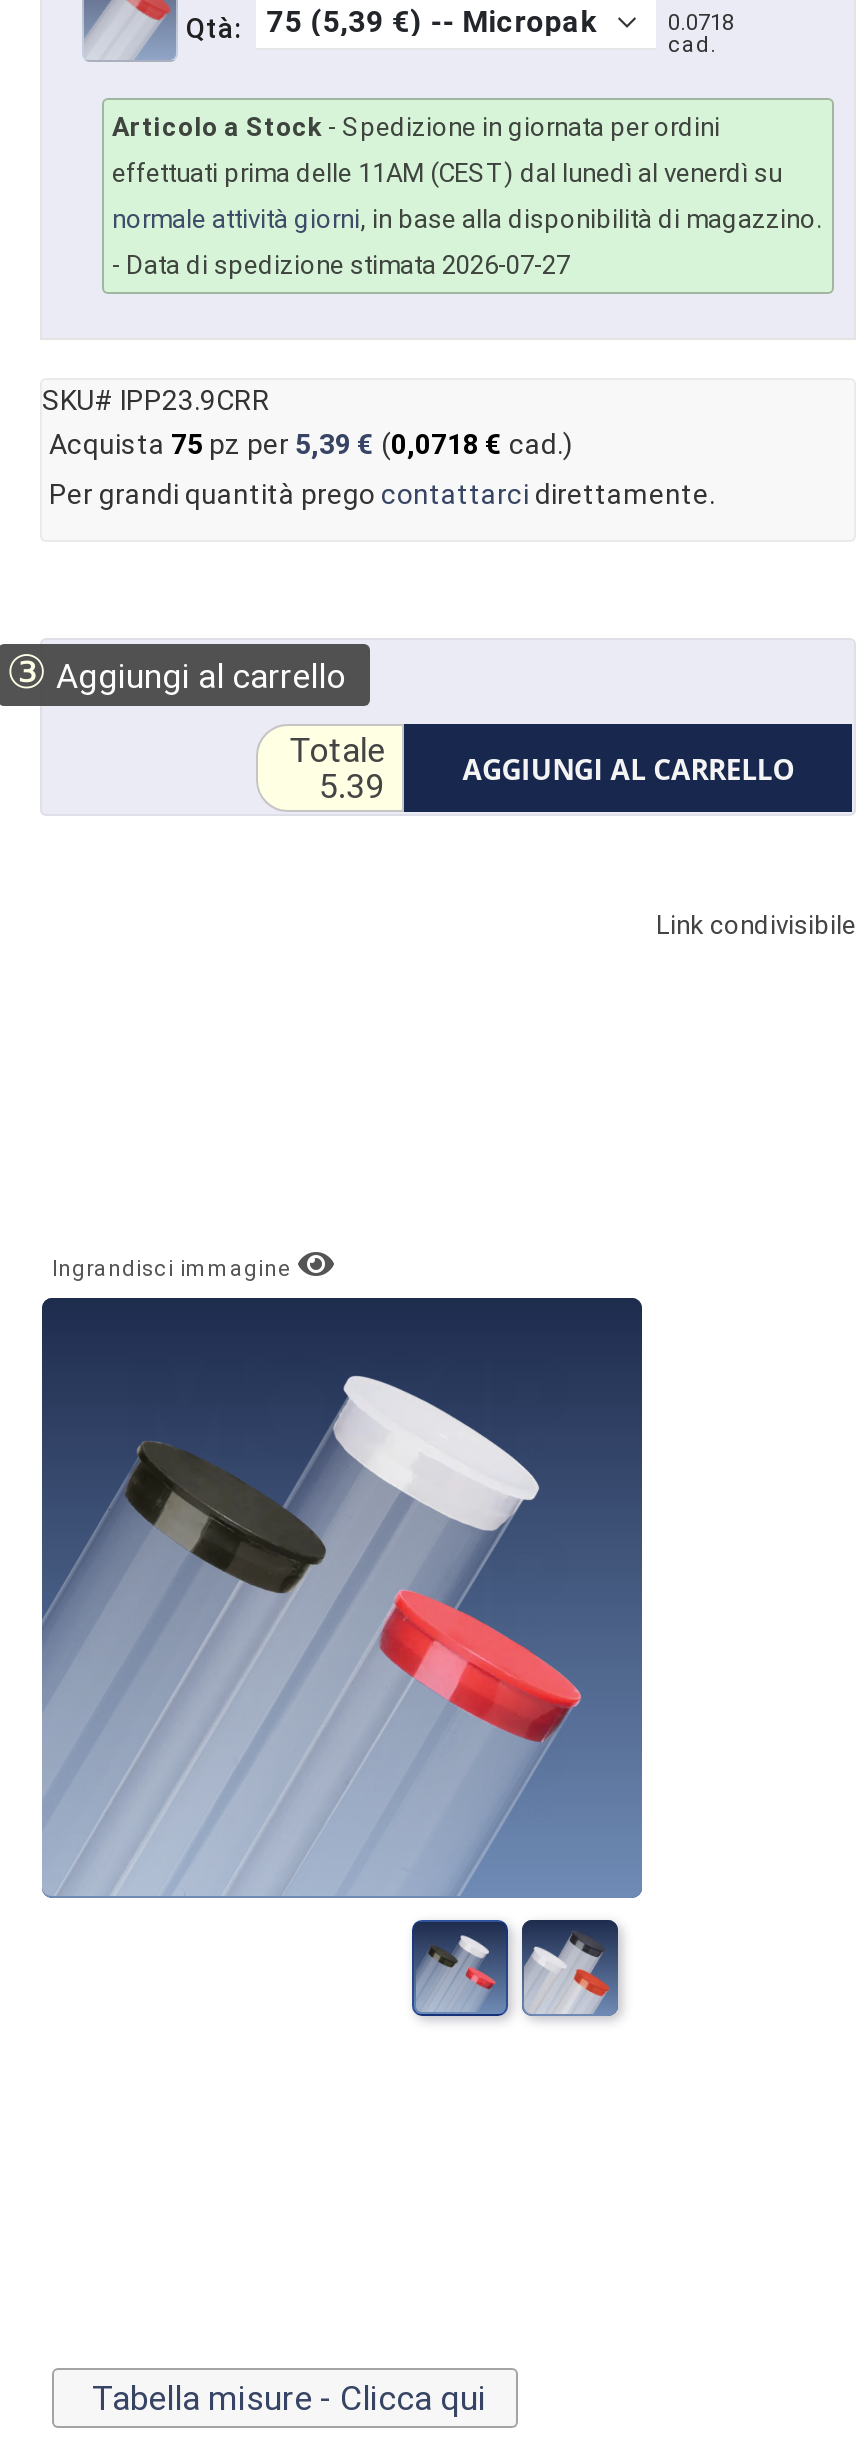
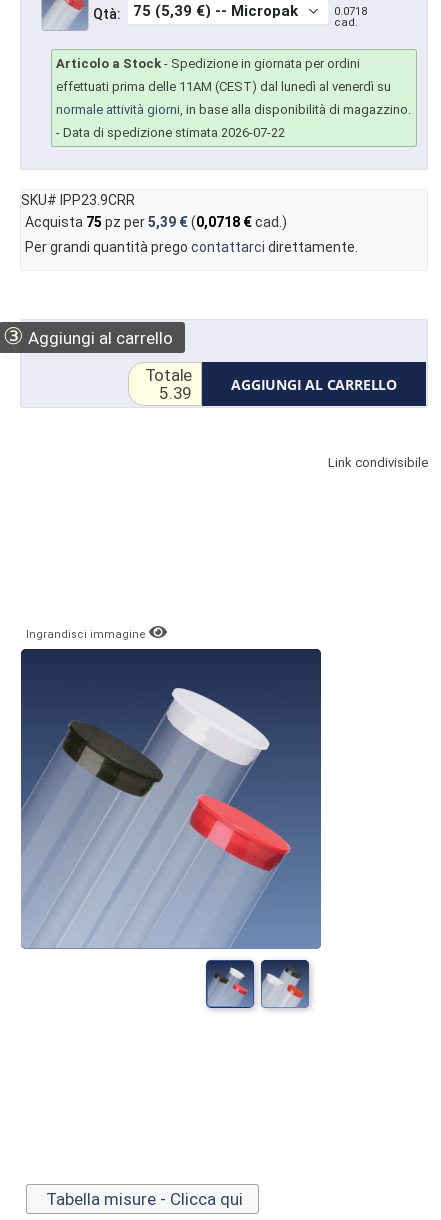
[112,251,570,281] - Data di spedizione stimata 2026-07-27 -> [56,125,285,140] - Data di spedizione stimata 2026-07-22

